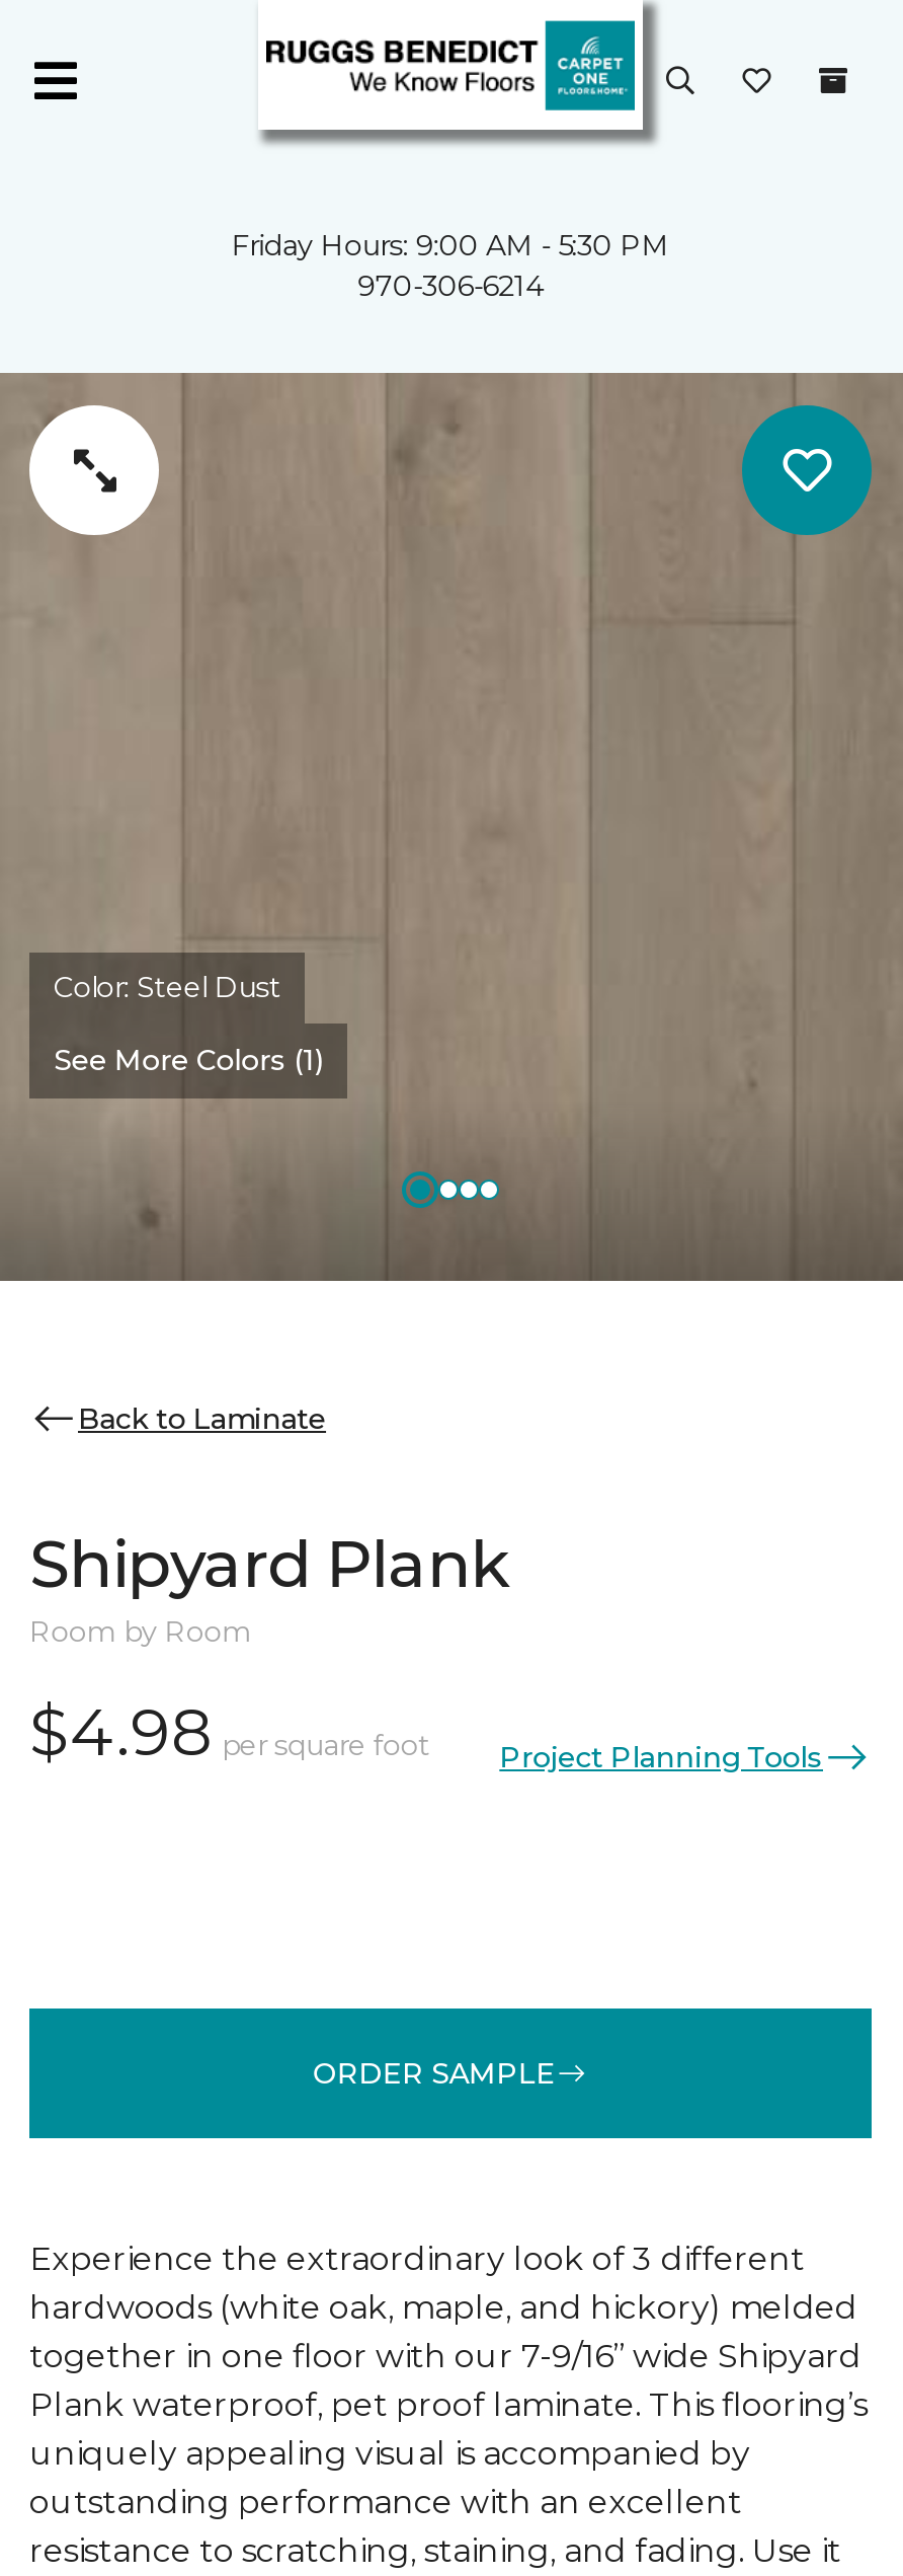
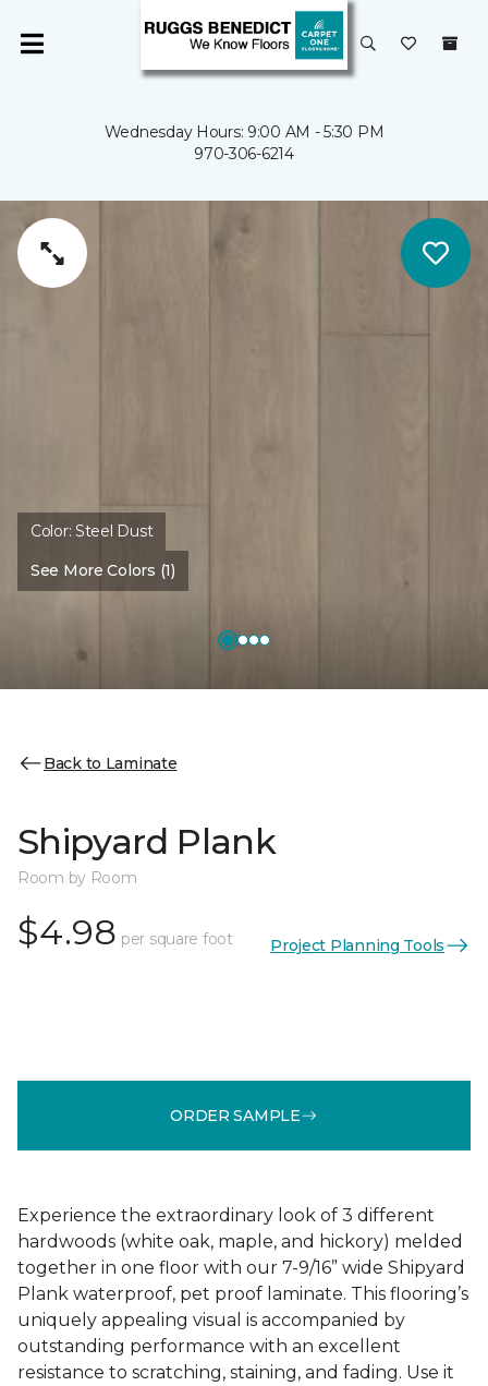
[231,227,670,263] Friday Hours: 9:00 AM - 5:30 PM -> [104,122,384,142] Wednesday Hours: 9:00 AM - 5:30 PM

